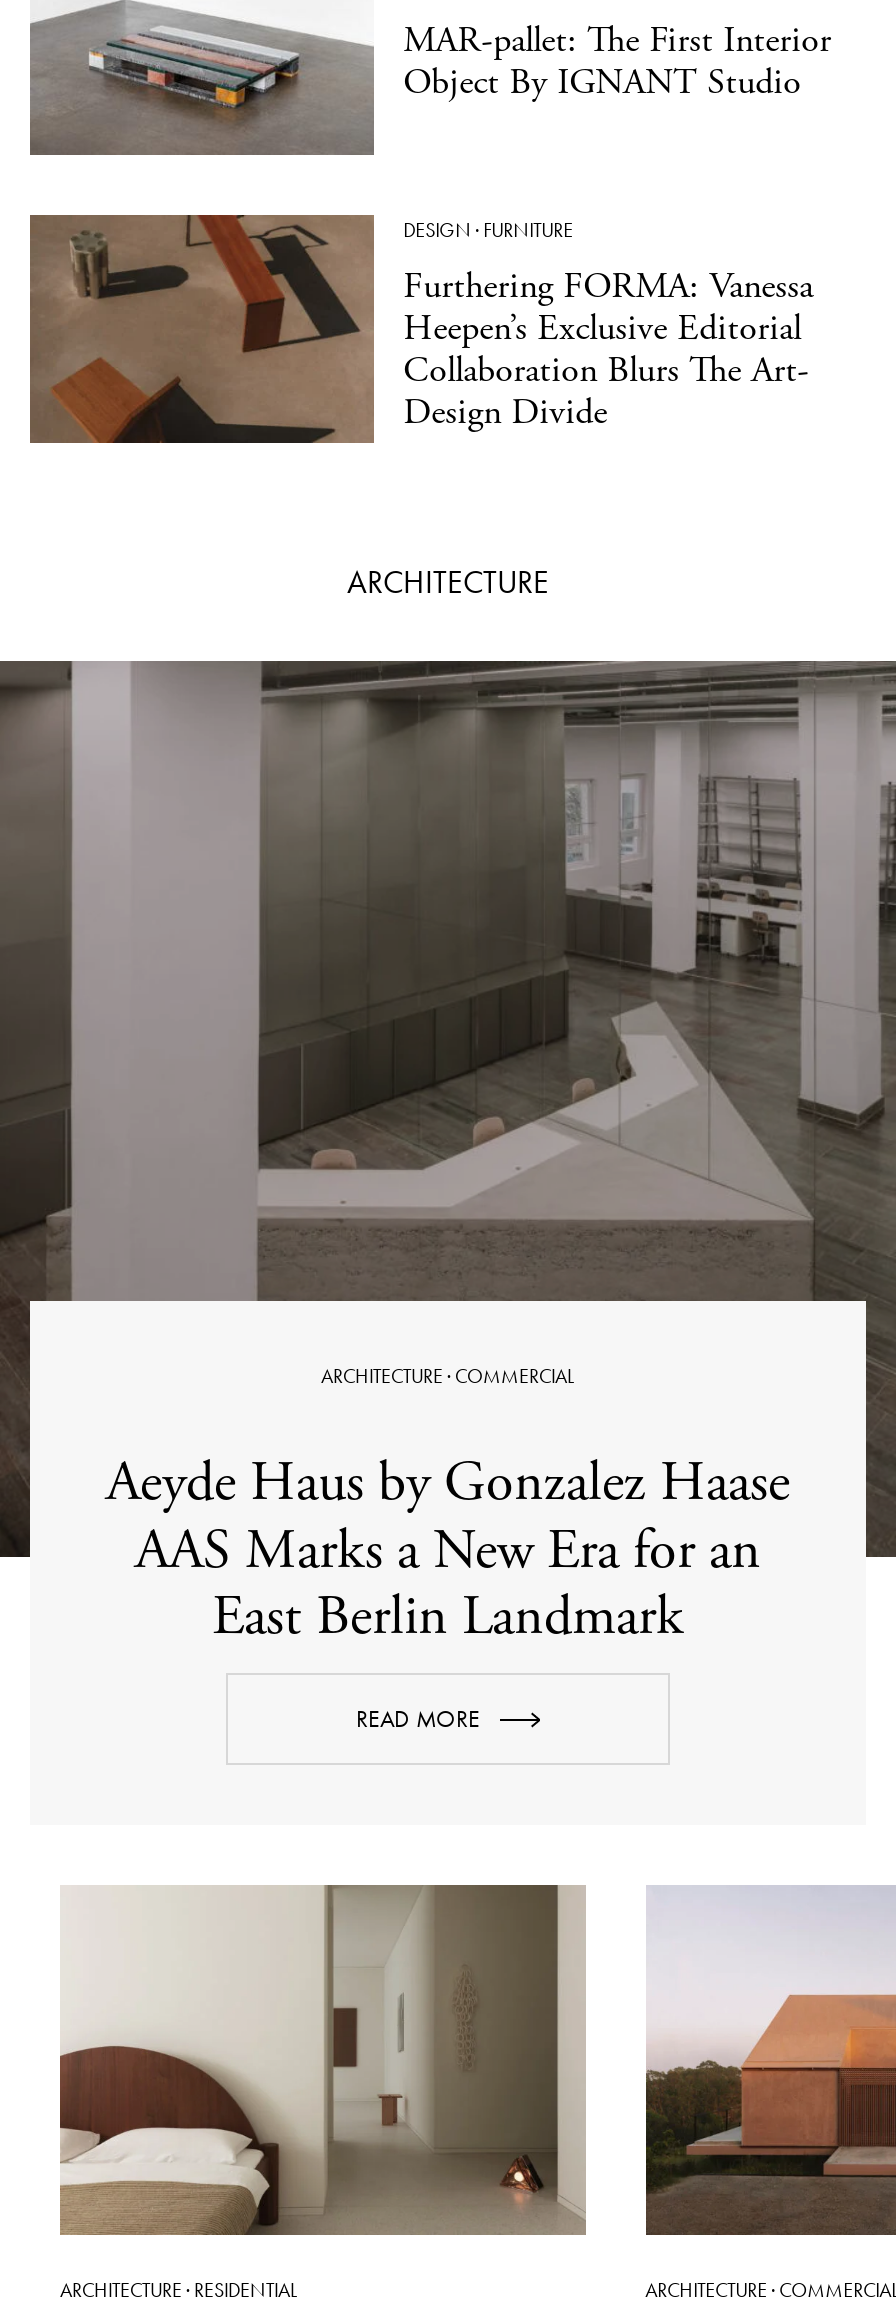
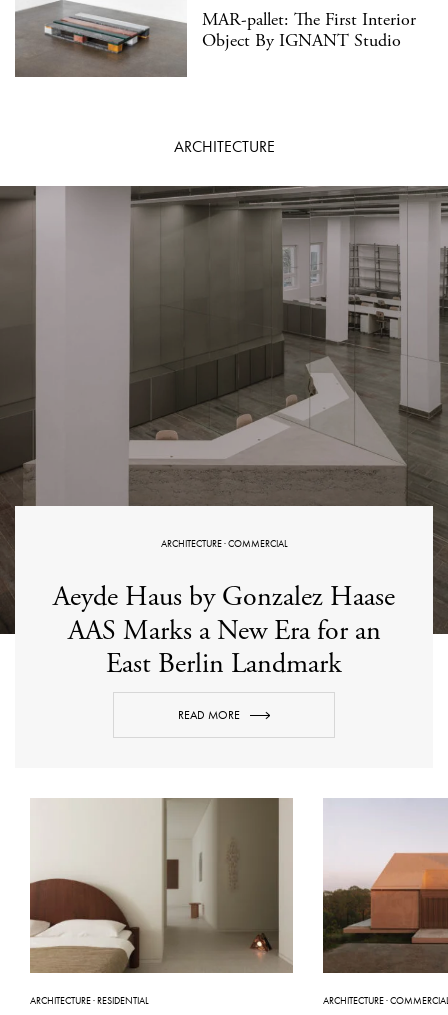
[28,212,813,444] [image] | DESIGN · FURNITURE | Furthering FORMA: Vanessa | Heepen’s Exclusive Editorial | Collaboration Blurs The Art- | Design Divide -> none

